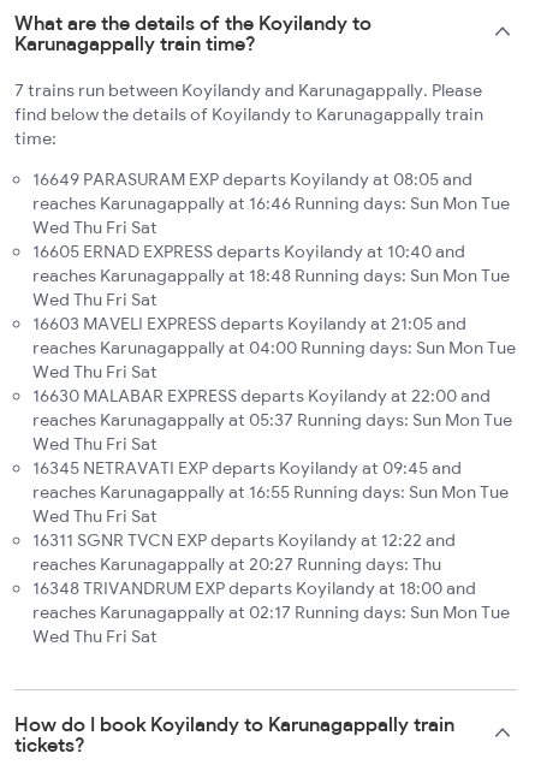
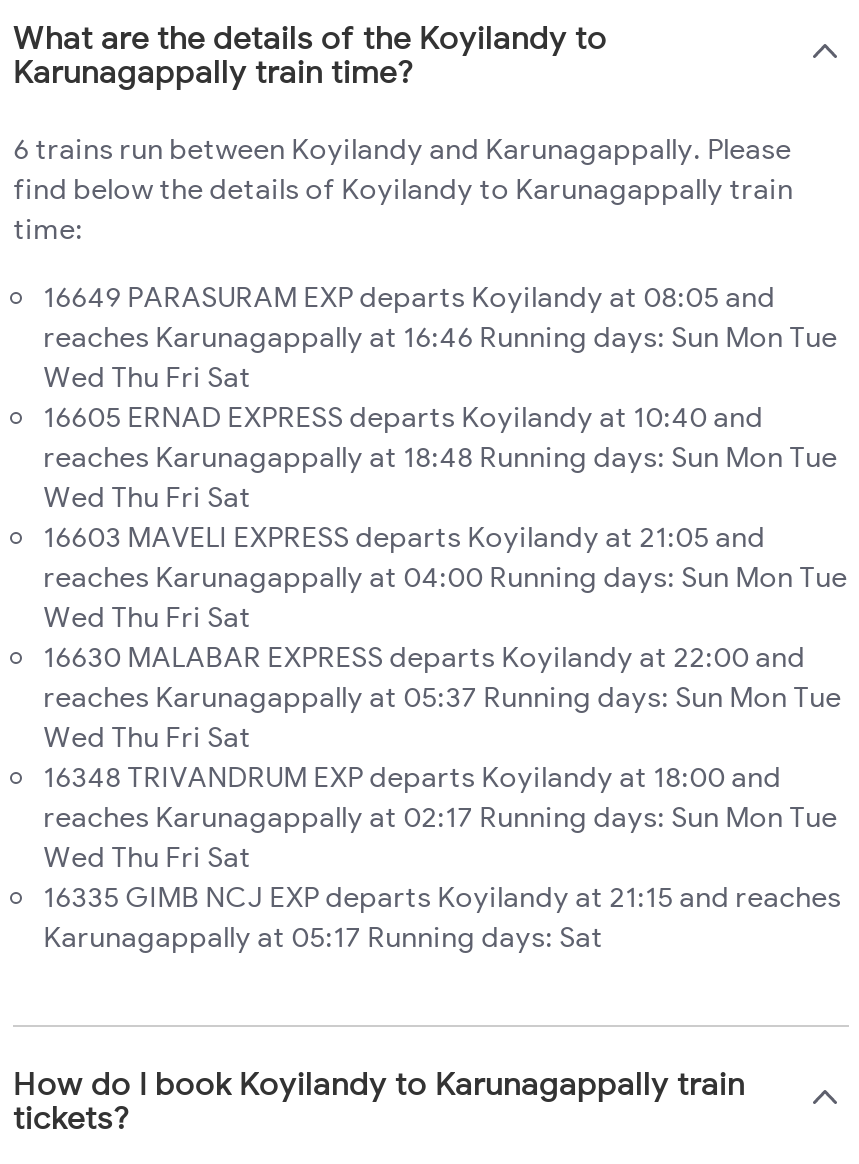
[14,79,482,101] 7 trains run between Koyilandy and Karunagappally. Please -> [13,131,791,167] 6 trains run between Koyilandy and Karunagappally. Please
[32,457,509,575] 16345 NETRAVATI EXP departs Koyilandy at 09:45 and | reaches Karunagappally at 16:55 Running days: Sun Mon Tue | Wed Thu Fri Sat | 16311 SGNR TVCN EXP departs Koyilandy at 12:22 and | reaches Karunagappally at 20:27 Running days: Thu -> none
moved [32,577,510,647] -> [43,759,837,875]: 16348 TRIVANDRUM EXP departs Koyilandy at 18:00 and | reaches Karunagappally at 02:17 Running days: Sun Mon Tue | Wed Thu Fri Sat
none -> [43,879,841,955] 16335 GIMB NCJ EXP departs Koyilandy at 21:15 and reaches | Karunagappally at 05:17 Running days: Sat

